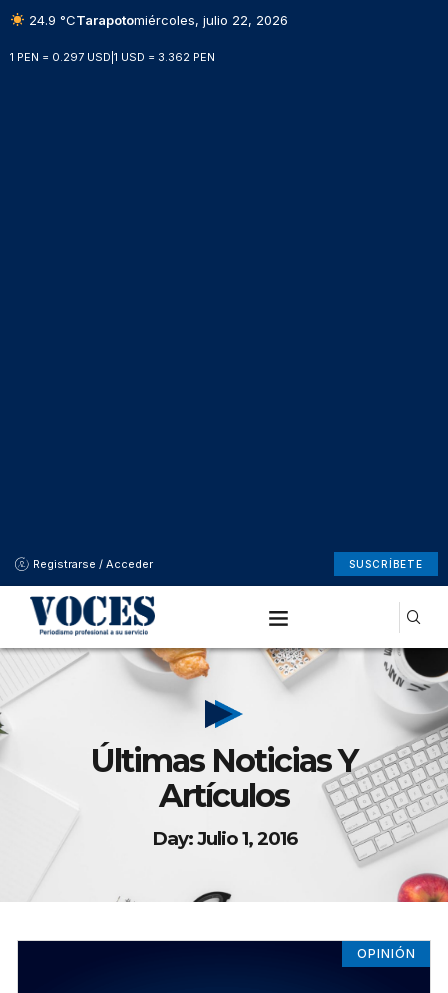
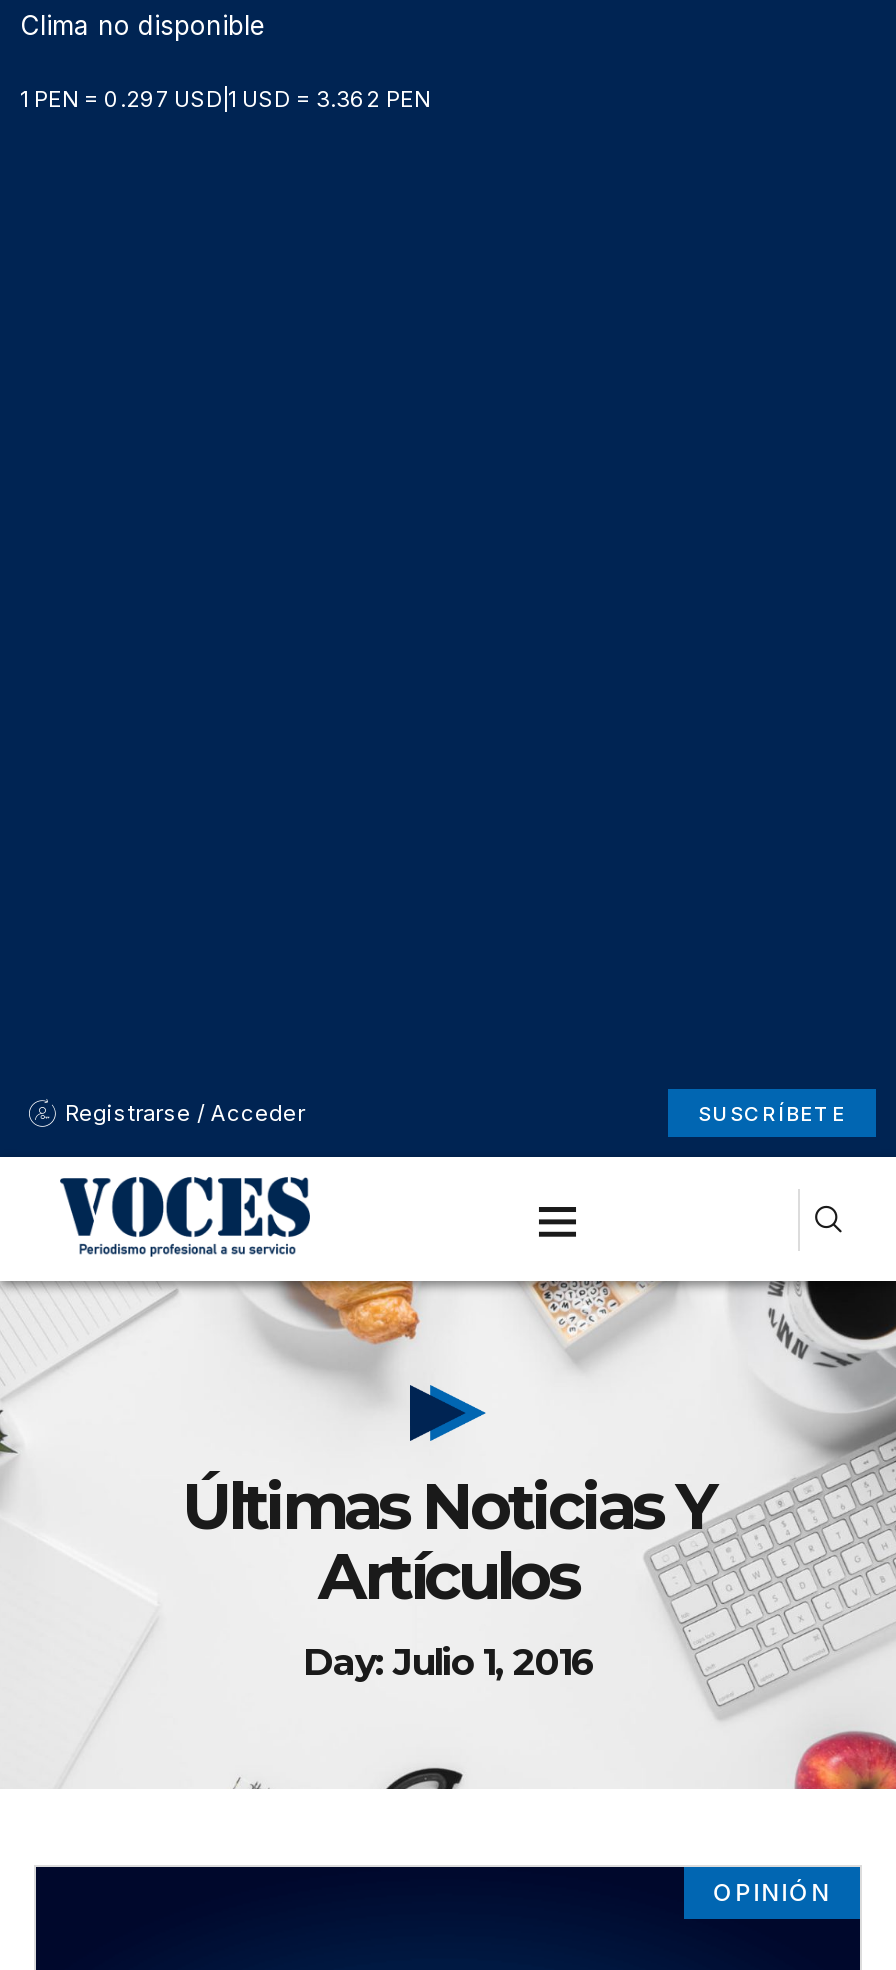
[25,12,288,28] 24.9 °CTarapotomiércoles, julio 22, 2026 -> [20,9,266,41] Clima no disponible

